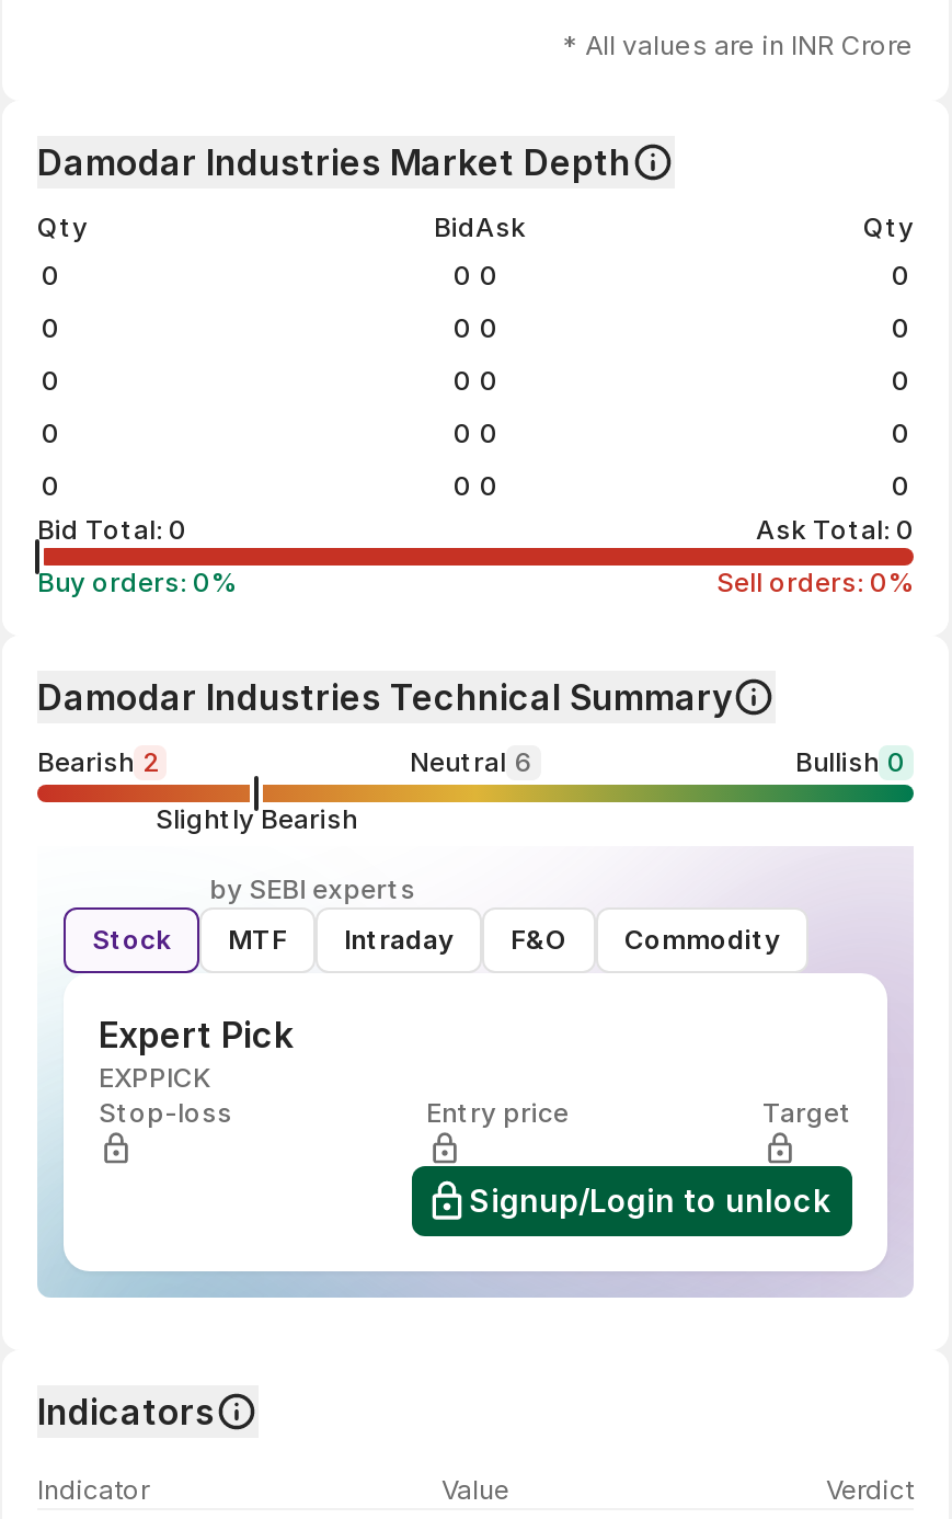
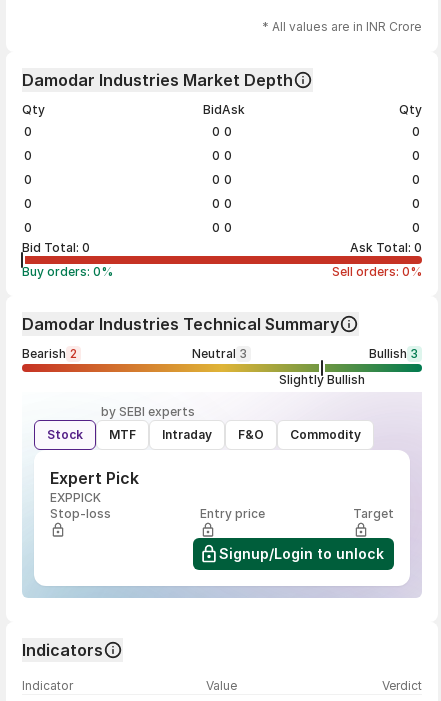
[410,745,532,778] Neutral 6 -> [192,346,247,361] Neutral 3
[795,745,905,778] Bullish 0 -> [369,346,418,361] Bullish 3
[156,802,357,835] Slightly Bearish -> [279,372,365,387] Slightly Bullish

